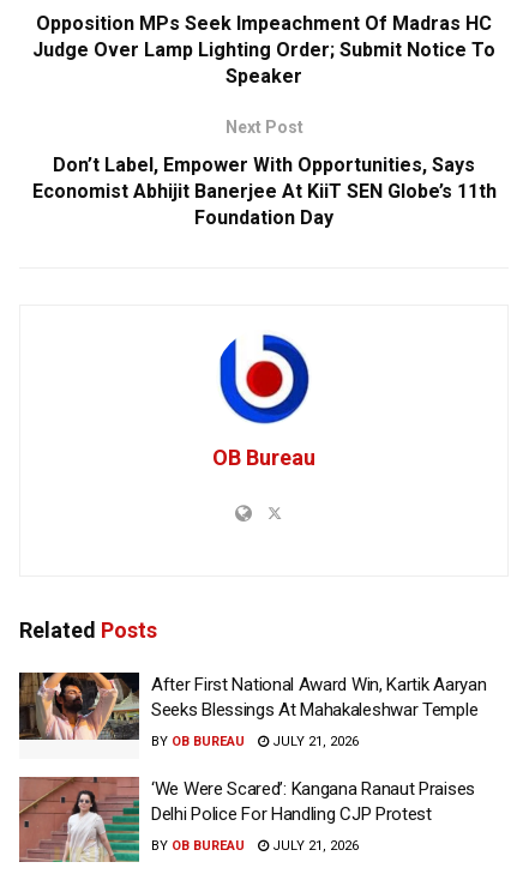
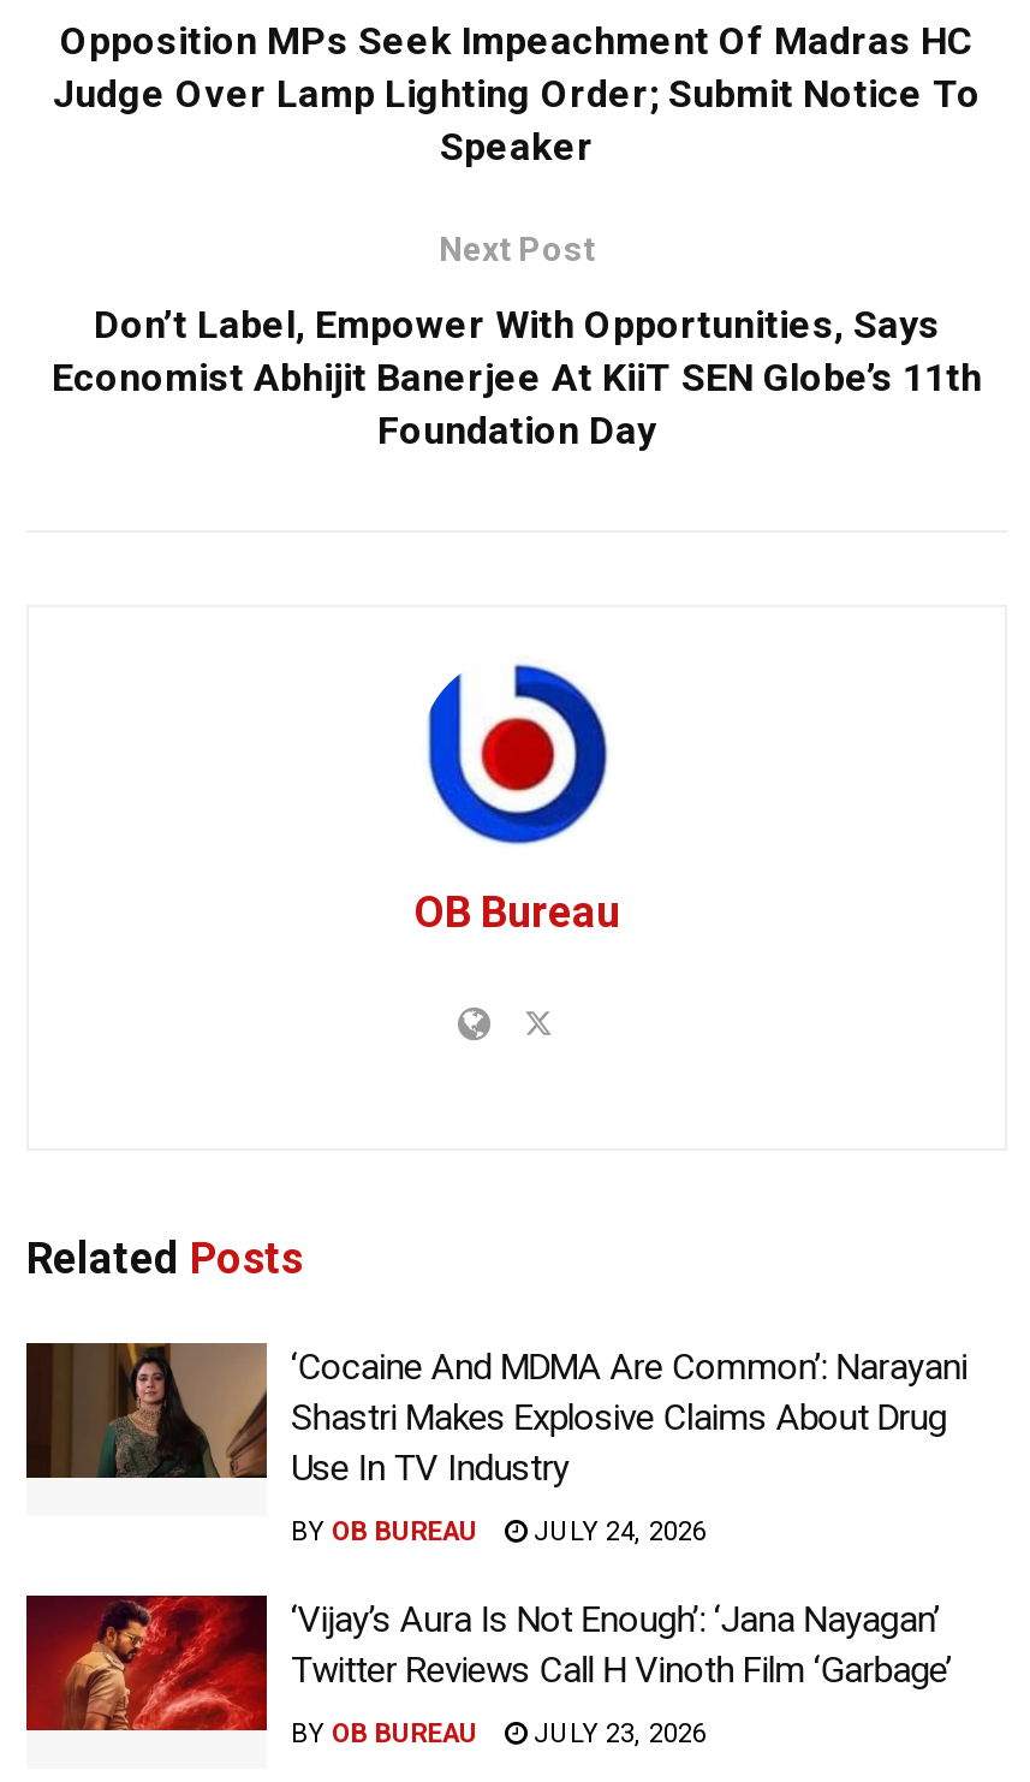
[19,671,486,741] [image] | After First National Award Win, Kartik Aaryan | Seeks Blessings At Mahakaleshwar Temple -> [26,1341,967,1490] [image] | ‘Cocaine And MDMA Are Common’: Narayani | Shastri Makes Explosive Claims About Drug | Use In TV Industry
[151,734,359,749] BY OB BUREAU JULY 21, 2026 -> [291,1516,707,1548] BY OB BUREAU JULY 24, 2026
[18,776,475,863] [image] | ‘We Were Scared’: Kangana Ranaut Praises | Delhi Police For Handling CJP Protest -> [24,1593,951,1766] [image] | ‘Vijay’s Aura Is Not Enough’: ‘Jana Nayagan’ | Twitter Reviews Call H Vinoth Film ‘Garbage’
[151,837,359,853] BY OB BUREAU JULY 21, 2026 -> [291,1718,707,1750] BY OB BUREAU JULY 23, 2026

